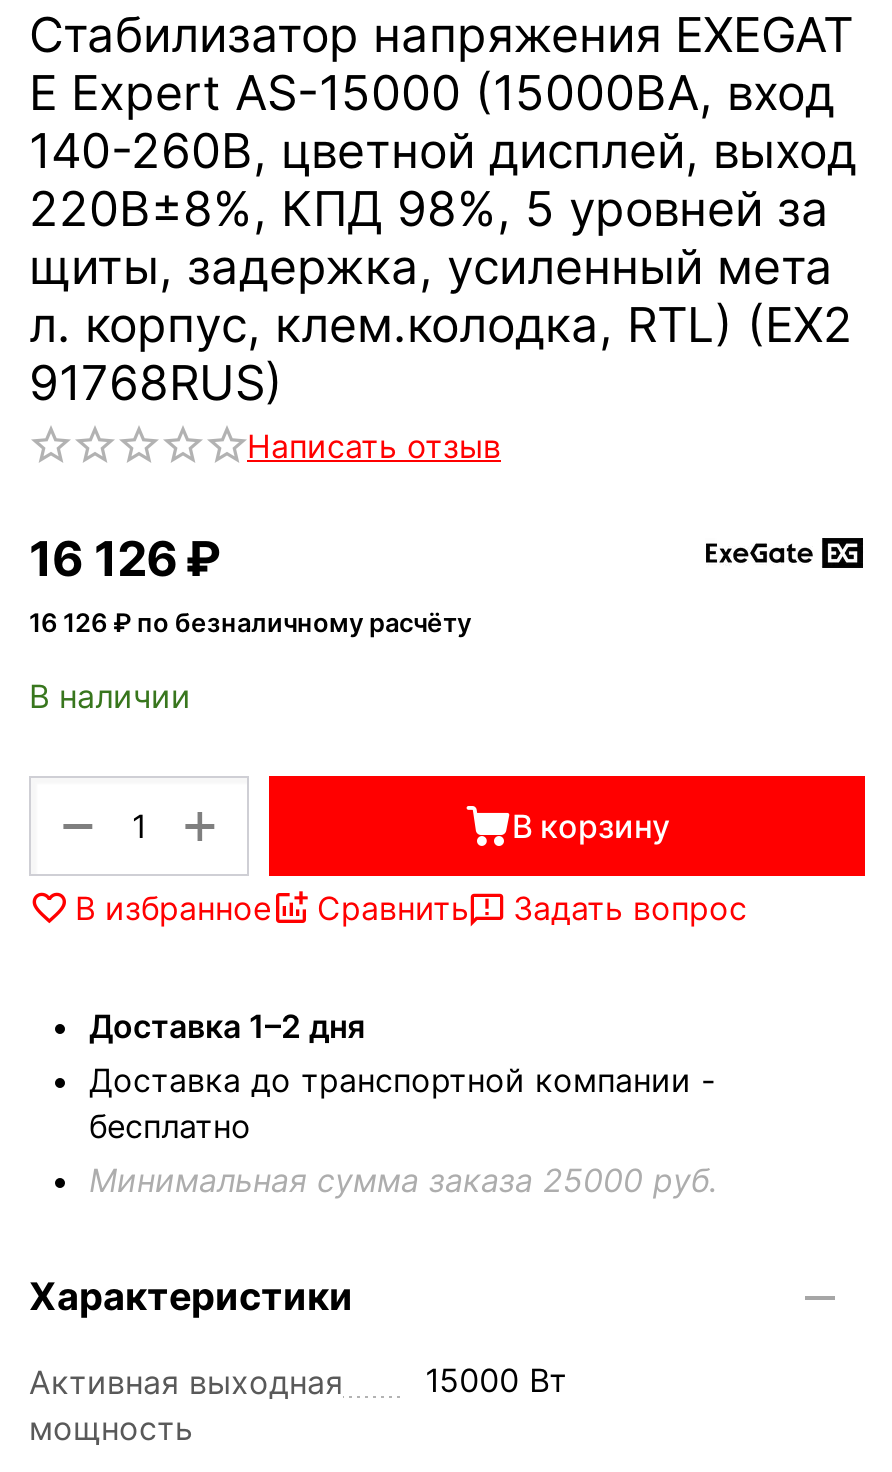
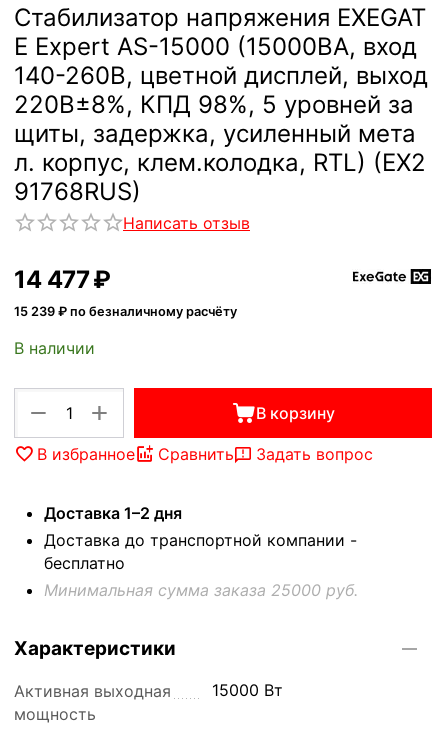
[29,530,220,588] 16 126 ₽ -> [14,265,111,294] 14 477 ₽
[29,608,471,638] 16 126 ₽ по безналичному расчёту -> [14,304,237,319] 15 239 ₽ по безналичному расчёту

